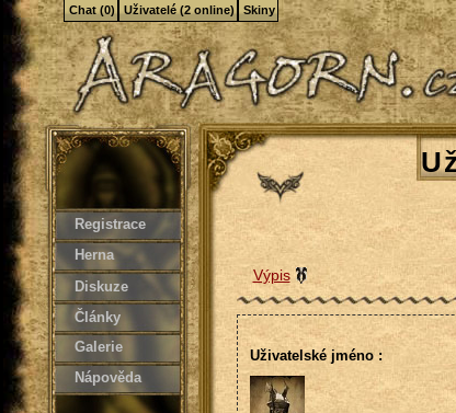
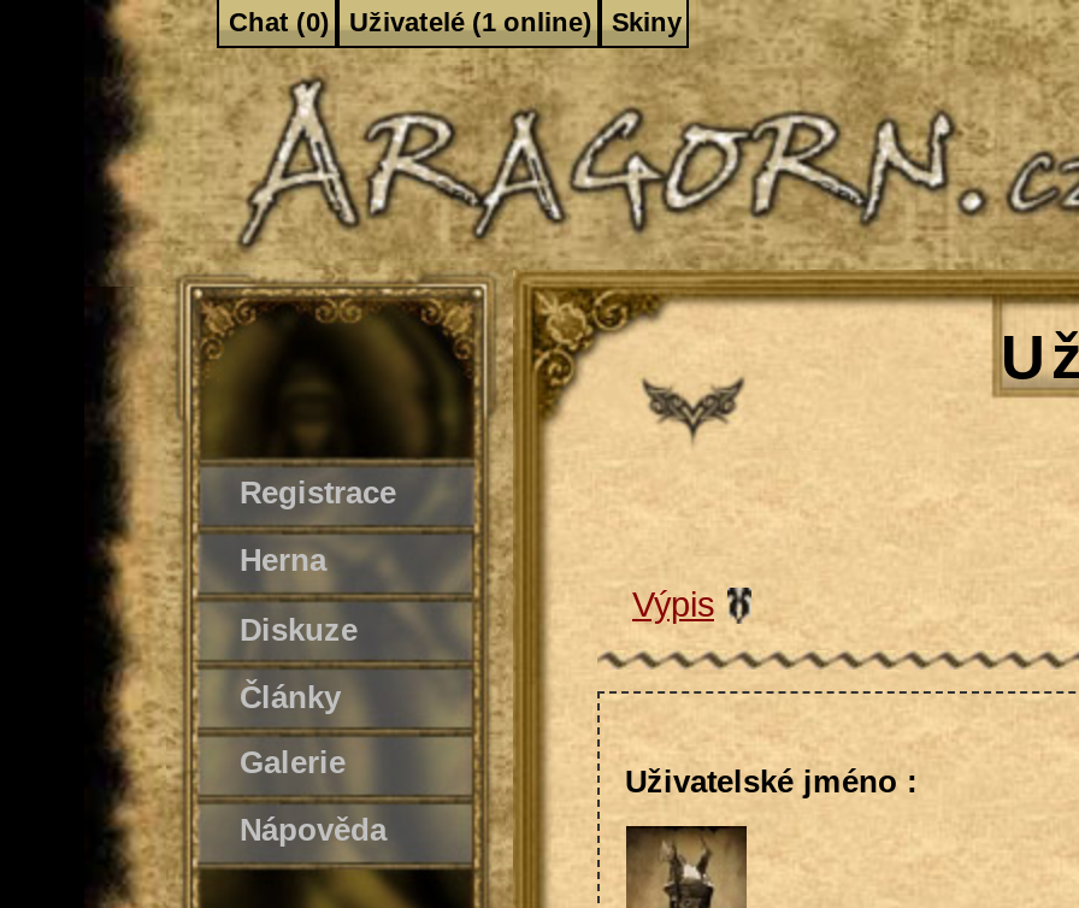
[124,3,235,16] Uživatelé (2 online) -> [349,7,592,36] Uživatelé (1 online)

